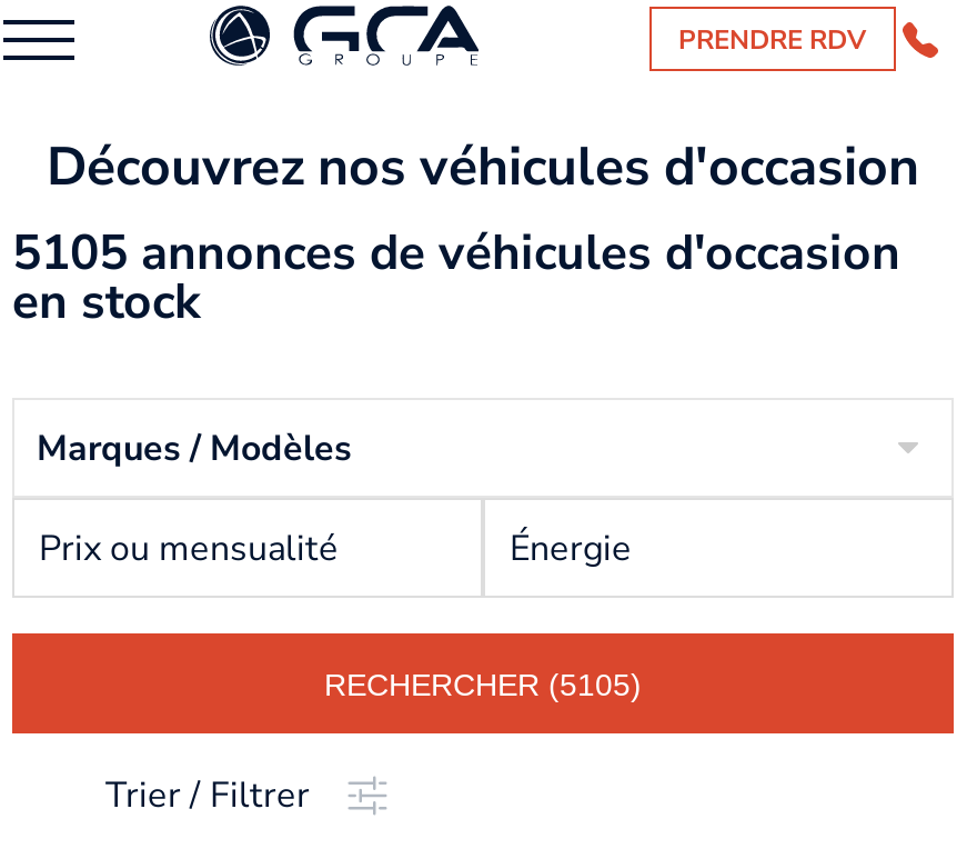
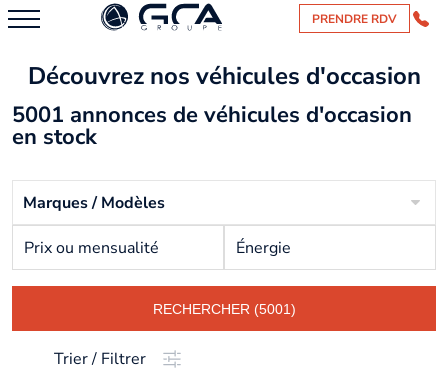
[12,220,900,287] 5105 annonces de véhicules d'occasion -> [12,100,412,130] 5001 annonces de véhicules d'occasion
[324,666,642,701] RECHERCHER (5105) -> [152,300,295,316] RECHERCHER (5001)

